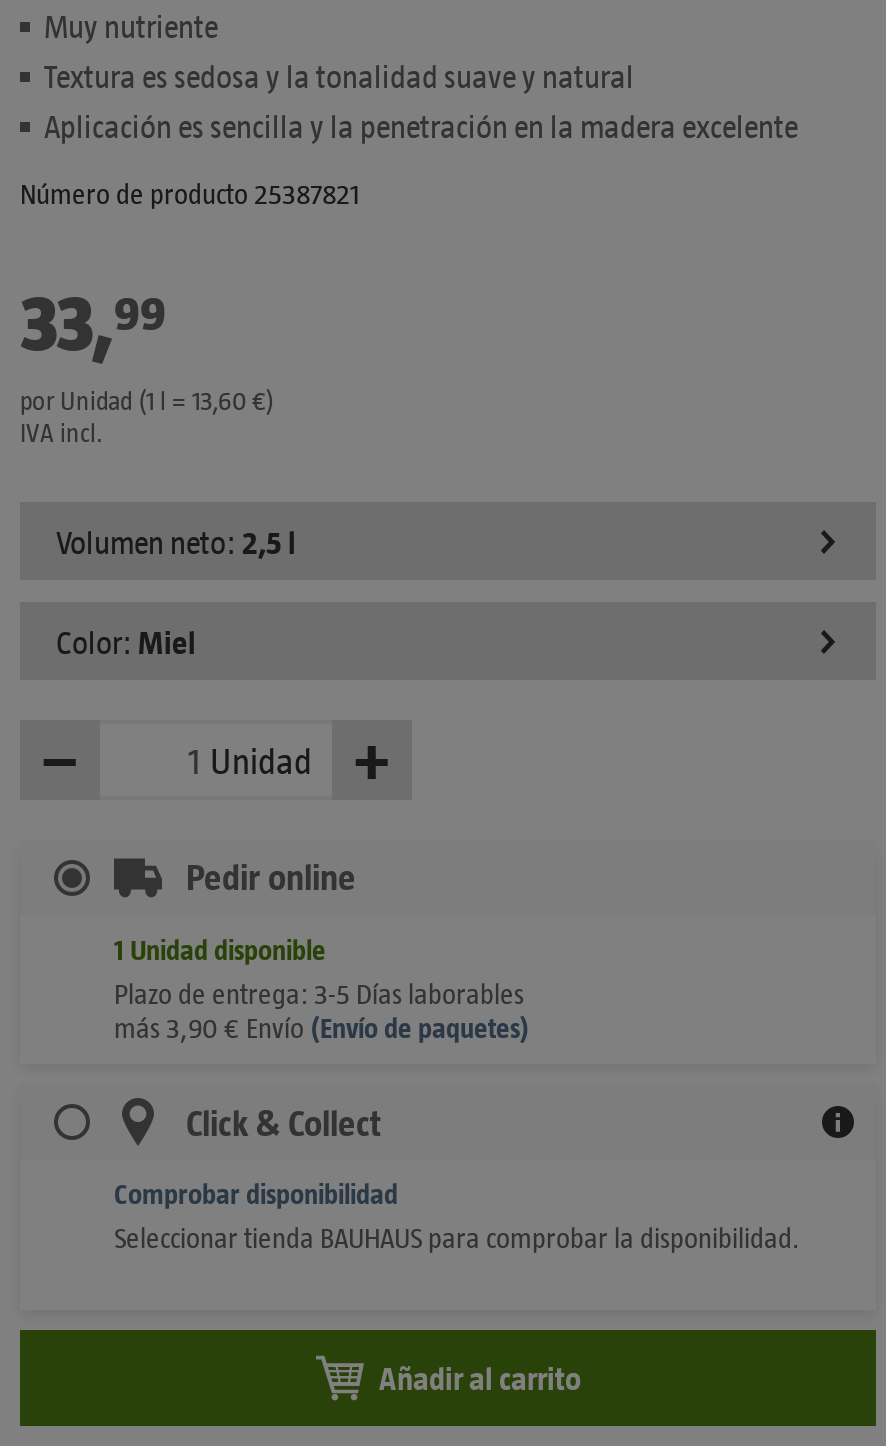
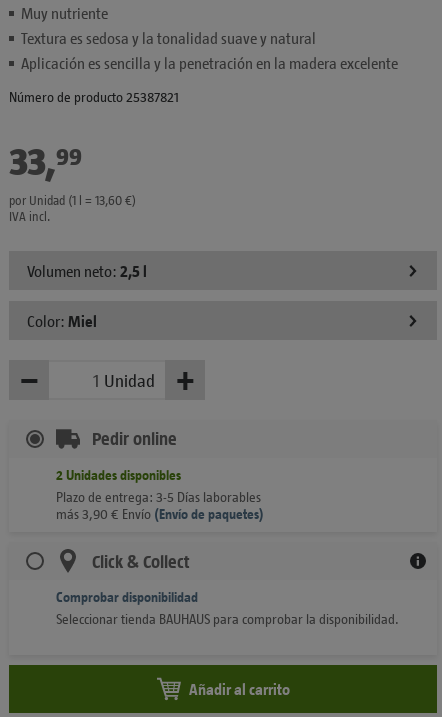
[114,931,326,965] 1 Unidad disponible -> [56,466,181,483] 2 Unidades disponibles

